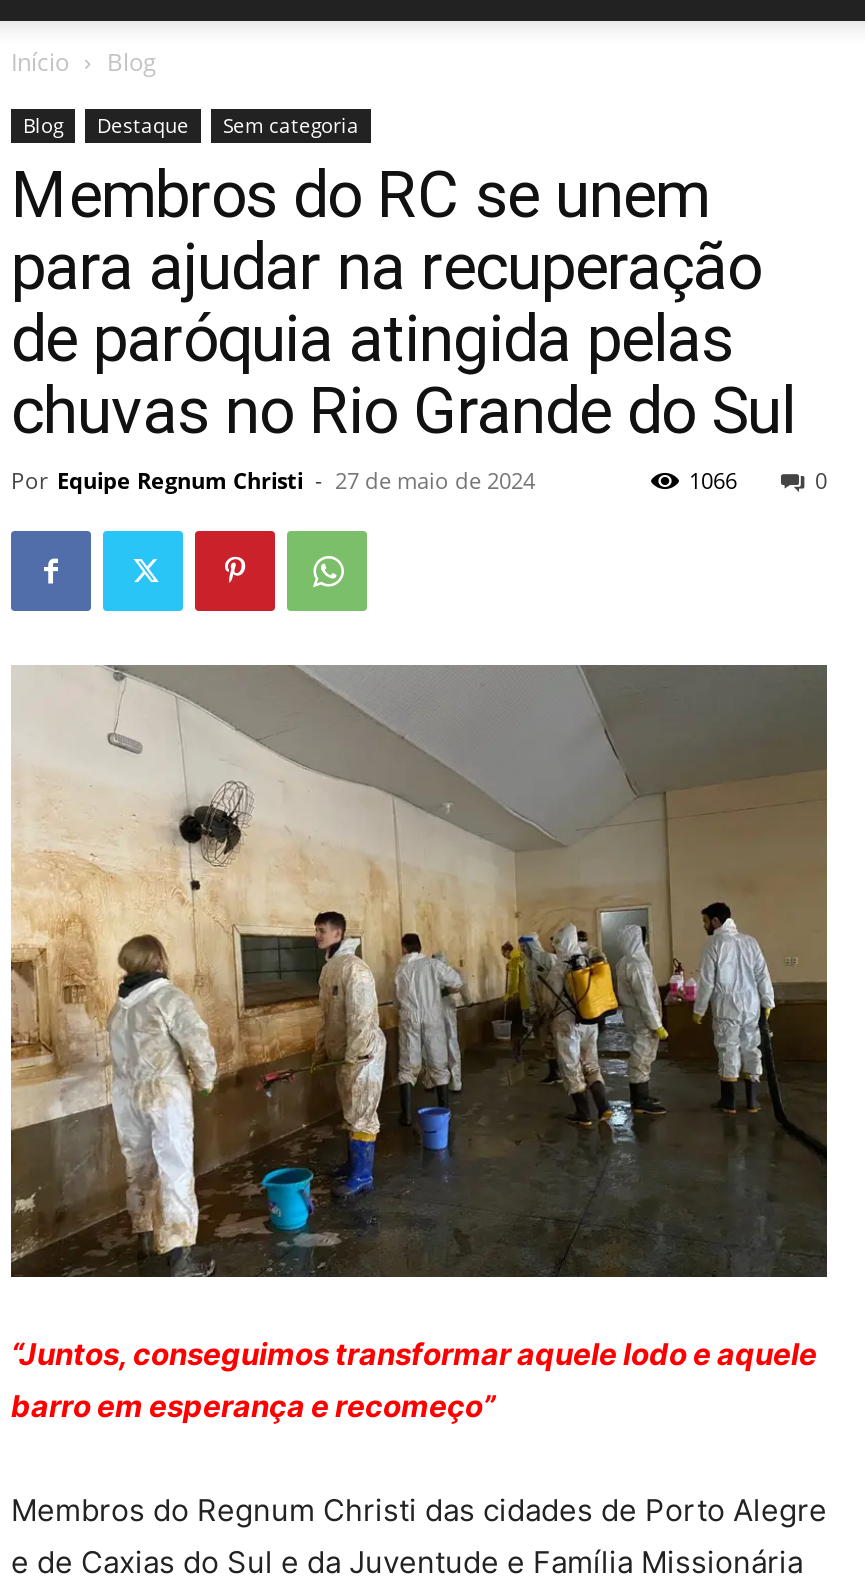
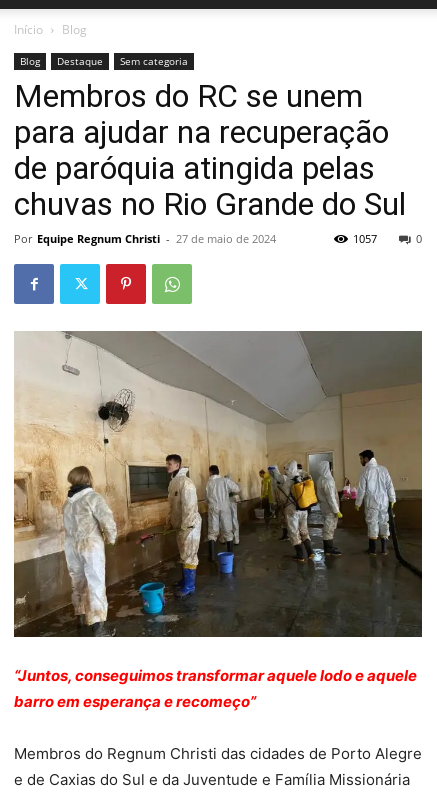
[689,465,737,495] 1066 -> [353,231,377,246] 1057

